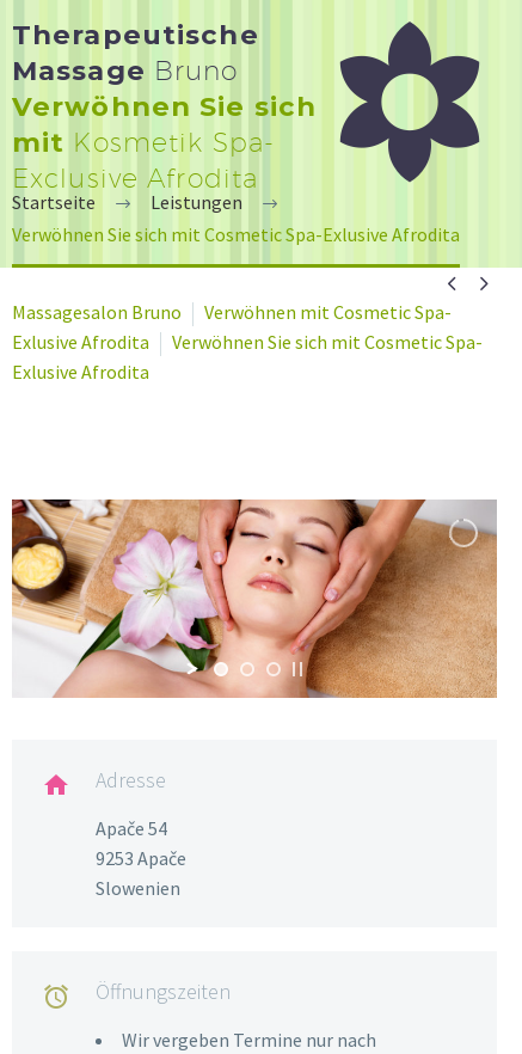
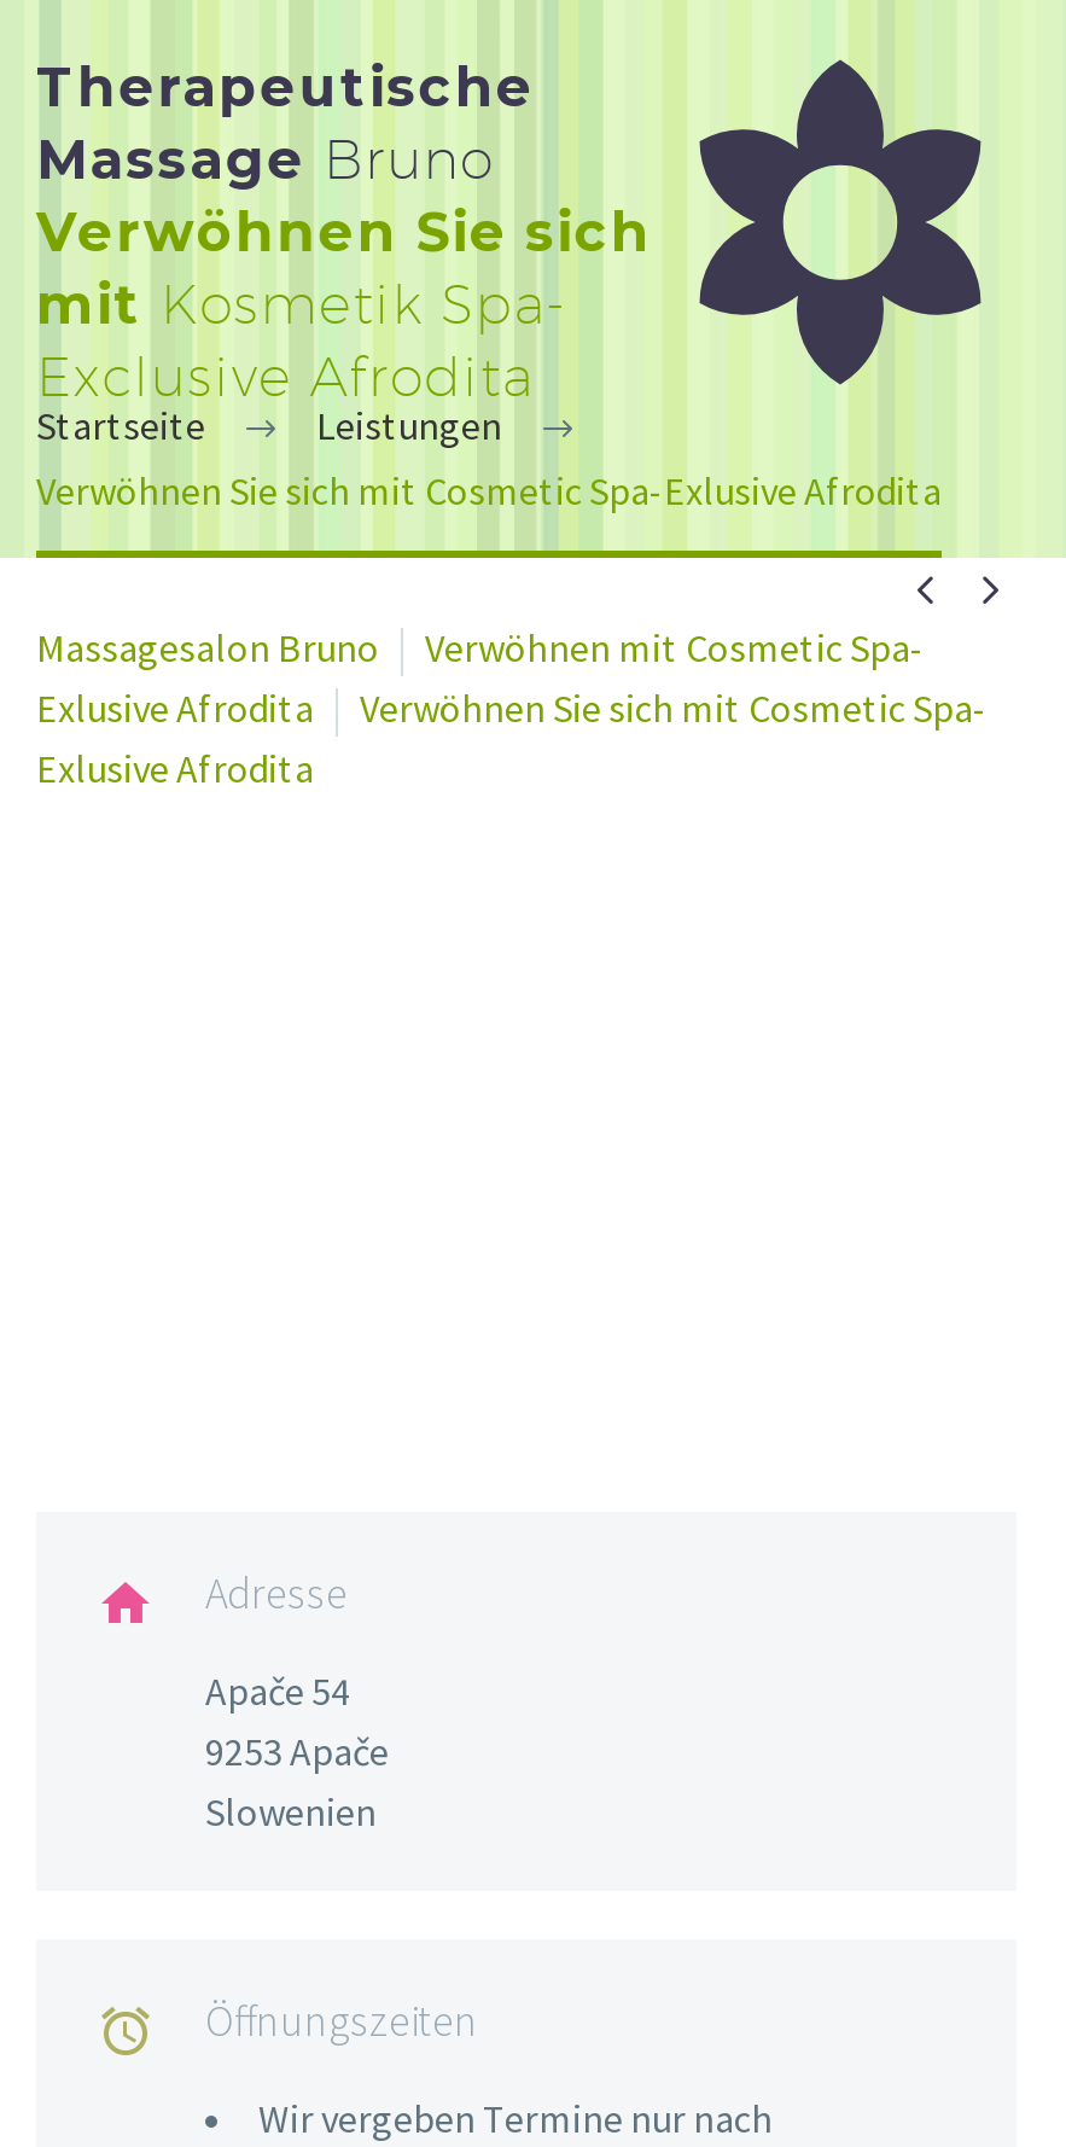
[11,498,498,699] [image] -> none

